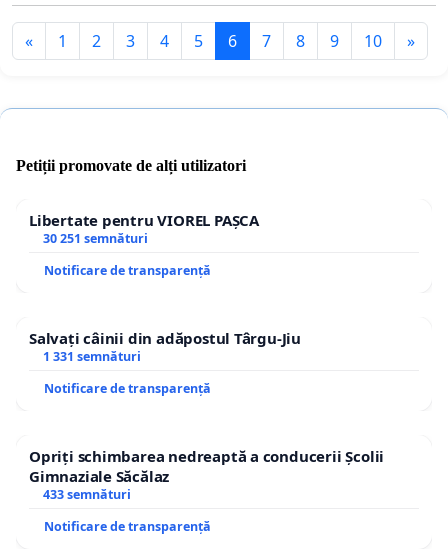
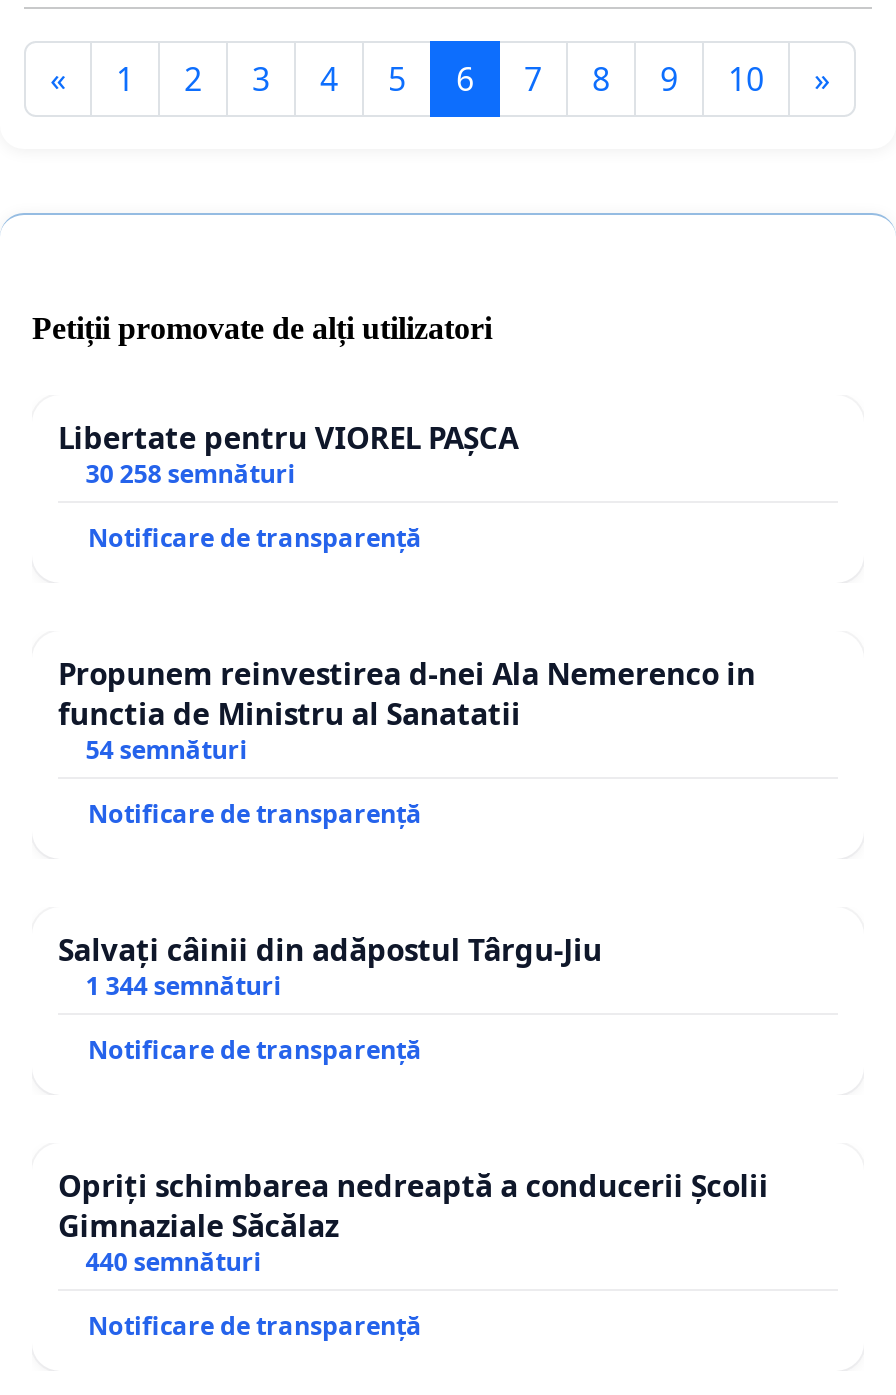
[43,230,148,247] 30 251 semnături -> [58,458,756,768] 30 258 semnături | Notificare de transparență | Propunem reinvestirea d-nei Ala Nemerenco in | functia de Ministru al Sanatatii | 54 semnături
[43,348,141,365] 1 331 semnături -> [86,970,282,1004] 1 344 semnături
[43,486,131,503] 433 semnături -> [86,1246,262,1280] 440 semnături

